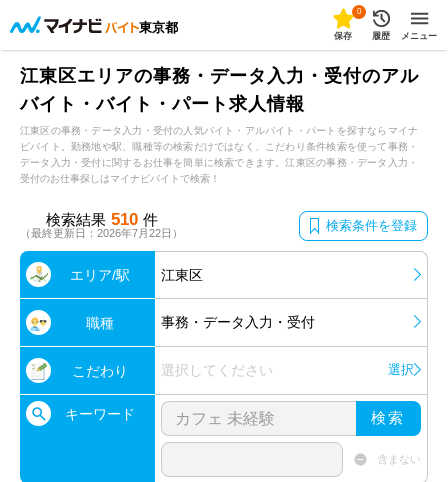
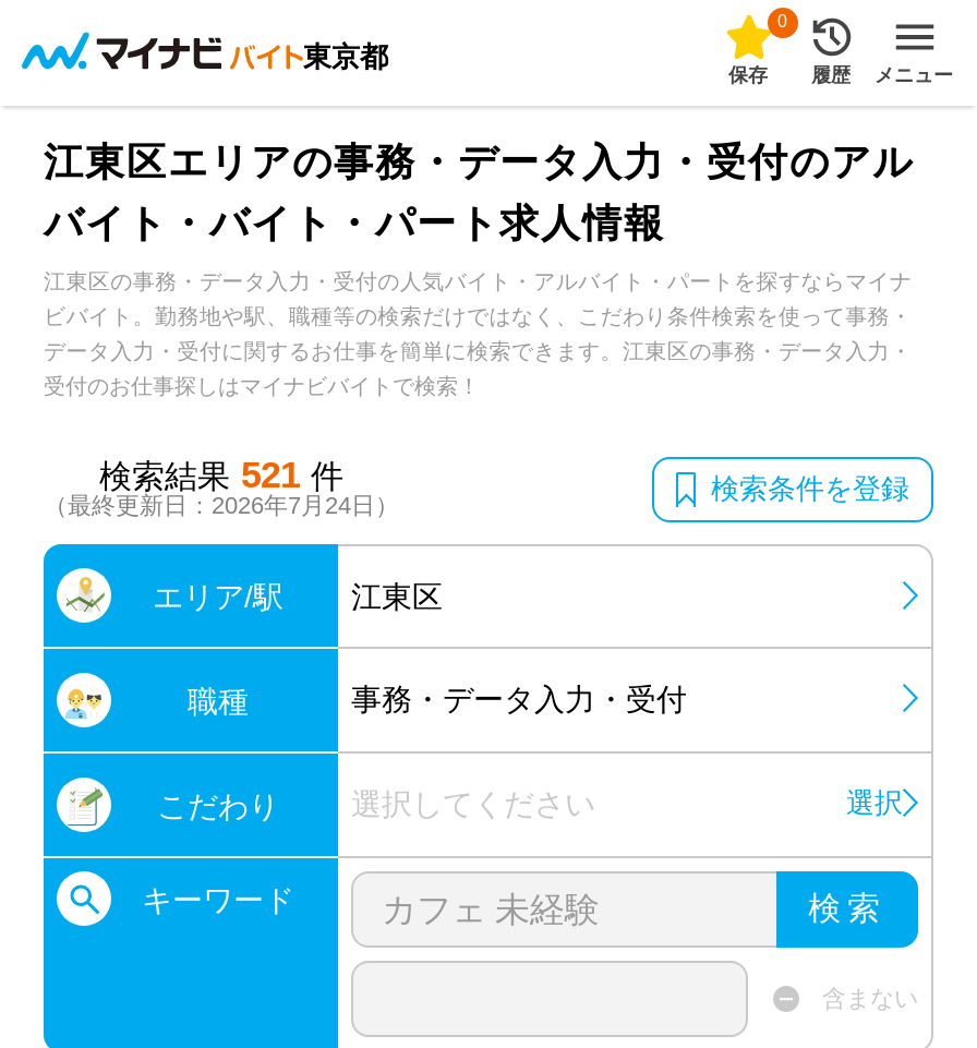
[45,210,157,229] 検索結果 510 件 -> [99,455,343,496] 検索結果 521 件
[20,227,183,239] （最終更新日：2026年7月22日） -> [44,492,399,518] （最終更新日：2026年7月24日）

